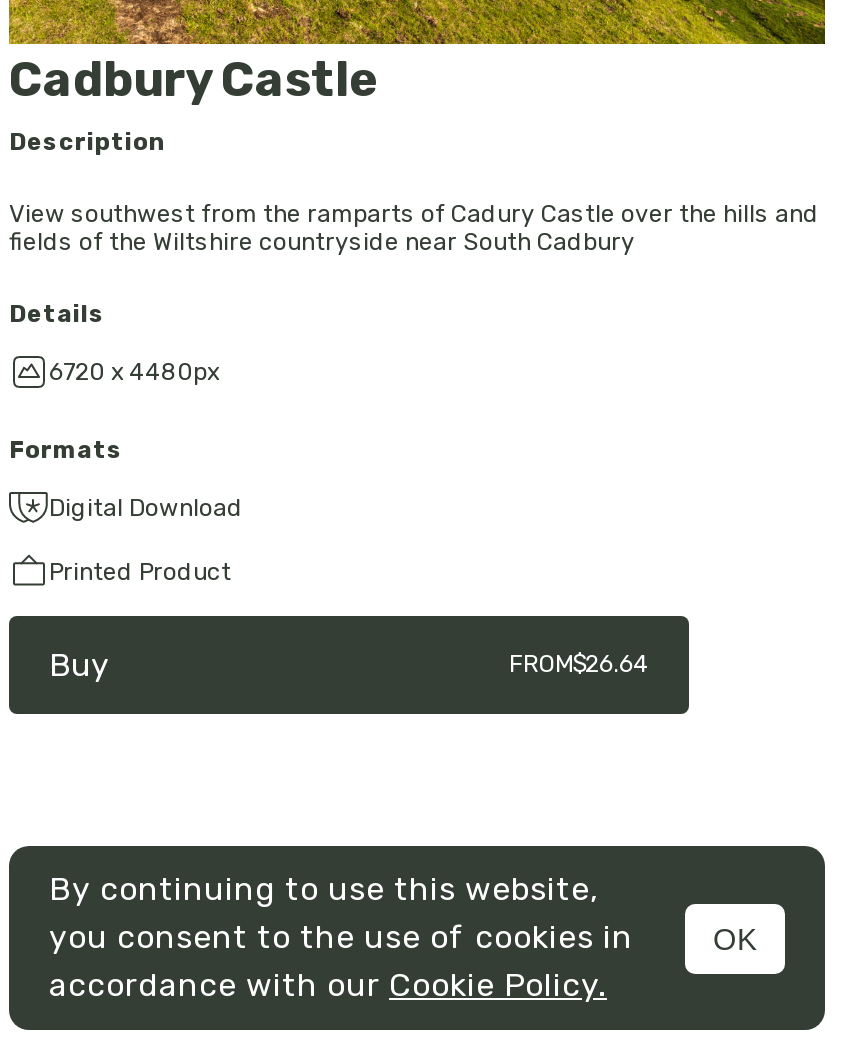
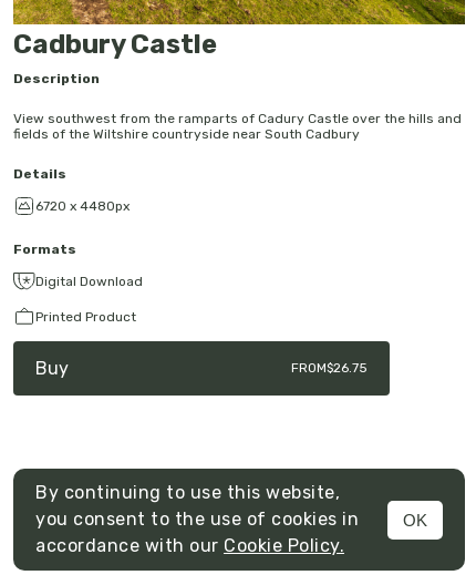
[509,651,649,679] FROM$26.64 -> [291,361,368,376] FROM$26.75

